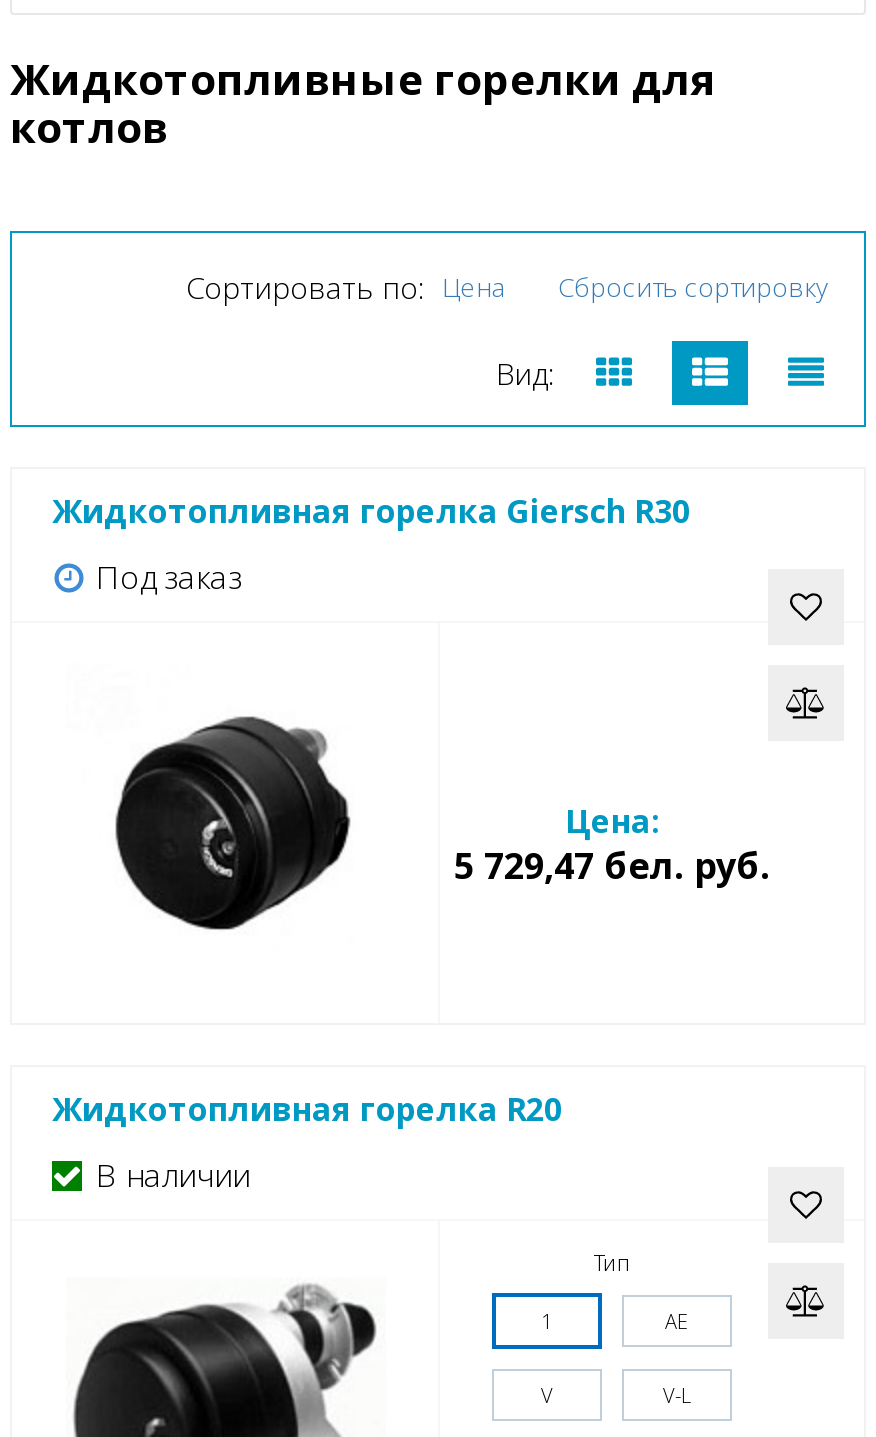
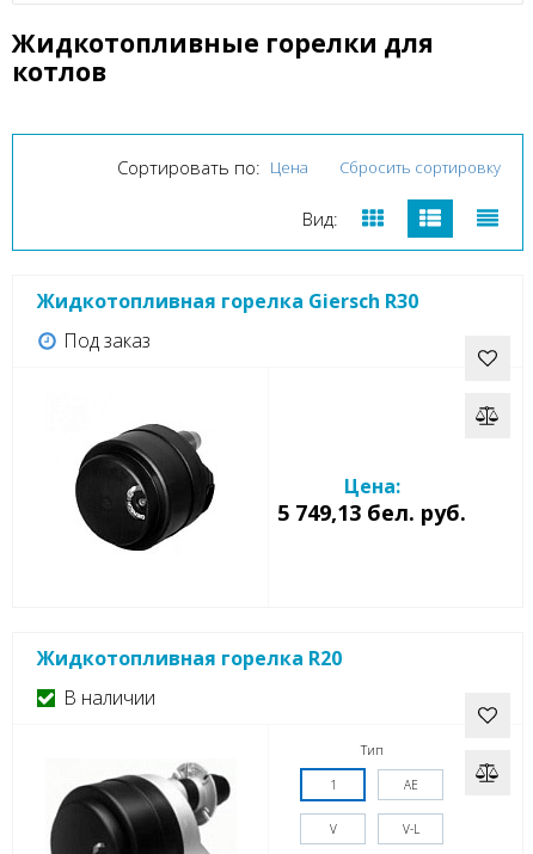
[454,840,770,888] 5 729,47 бел. руб. -> [277,497,466,526] 5 749,13 бел. руб.

